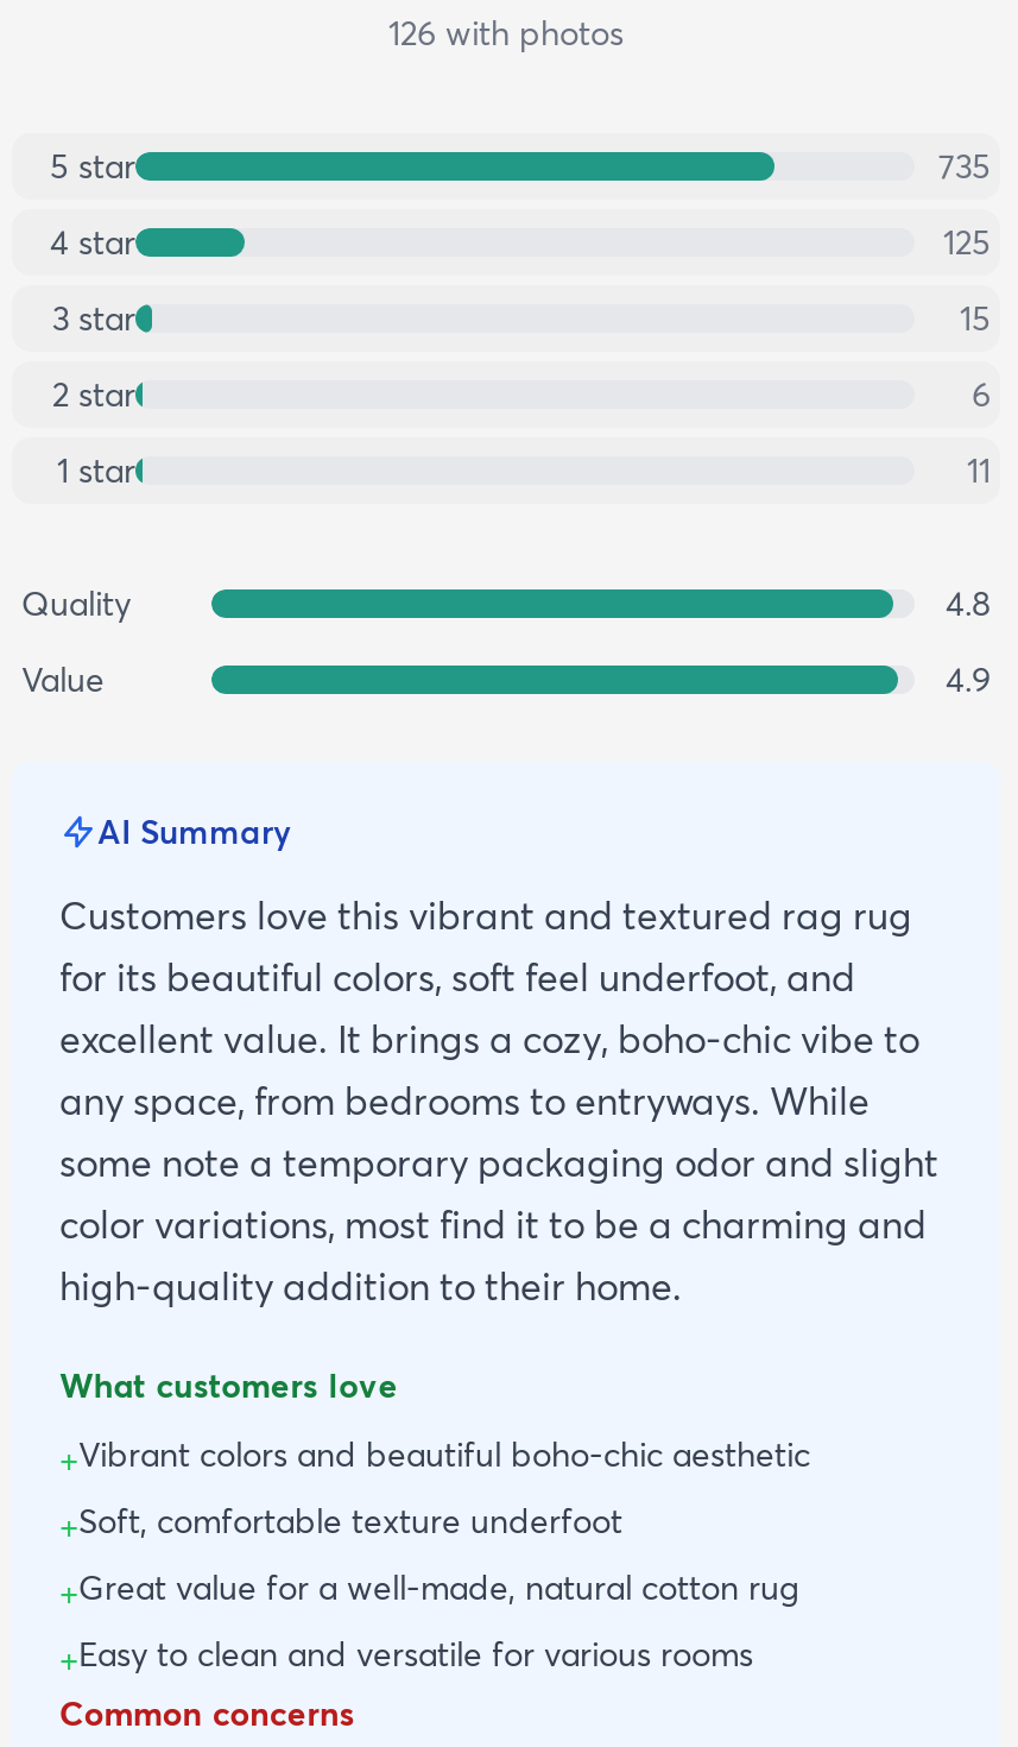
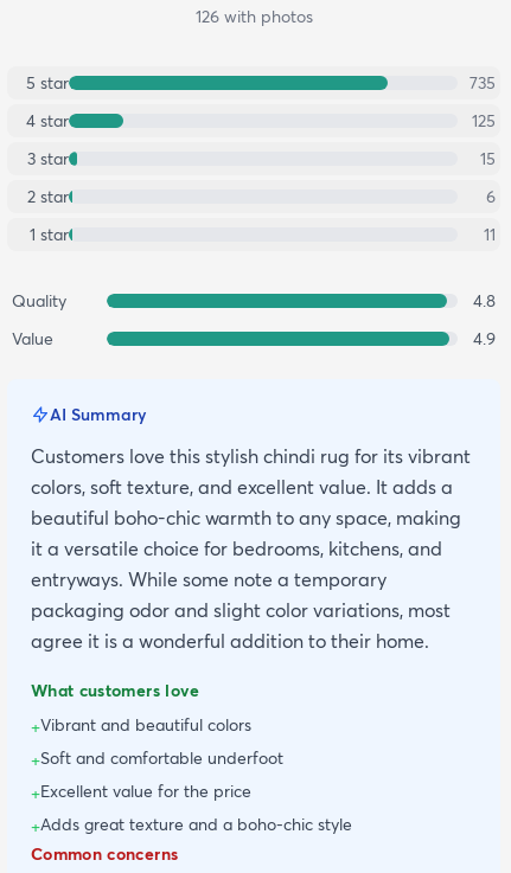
[59,892,938,1311] Customers love this vibrant and textured rag rug | for its beautiful colors, soft feel underfoot, and | excellent value. It brings a cozy, boho-chic vibe to | any space, from bedrooms to entryways. While | some note a temporary packaging odor and slight | color variations, most find it to be a charming and | high-quality addition to their home. -> [31,445,471,653] Customers love this stylish chindi rug for its vibrant | colors, soft texture, and excellent value. It adds a | beautiful boho-chic warmth to any space, making | it a versatile choice for bedrooms, kitchens, and | entryways. While some note a temporary | packaging odor and slight color variations, most | agree it is a wonderful addition to their home.
[59,1434,810,1681] +Vibrant colors and beautiful boho-chic aesthetic | +Soft, comfortable texture underfoot | +Great value for a well-made, natural cotton rug | +Easy to clean and versatile for various rooms -> [31,715,352,838] +Vibrant and beautiful colors | +Soft and comfortable underfoot | +Excellent value for the price | +Adds great texture and a boho-chic style

